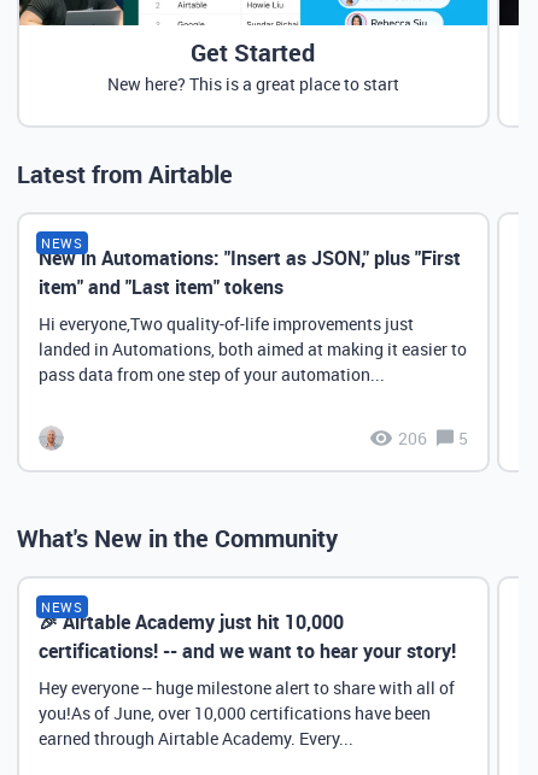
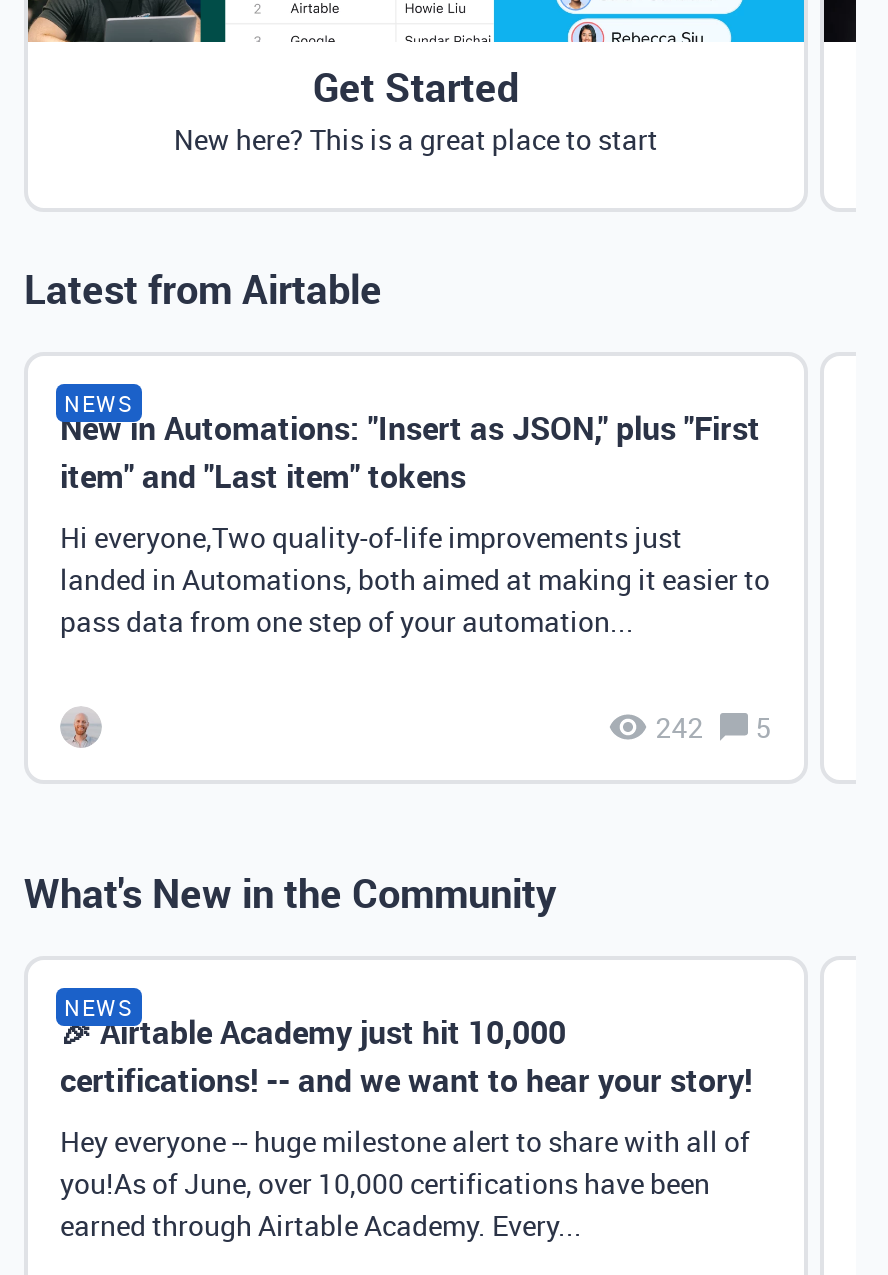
[398,427,468,450] 206 5 -> [656,708,772,746] 242 5

